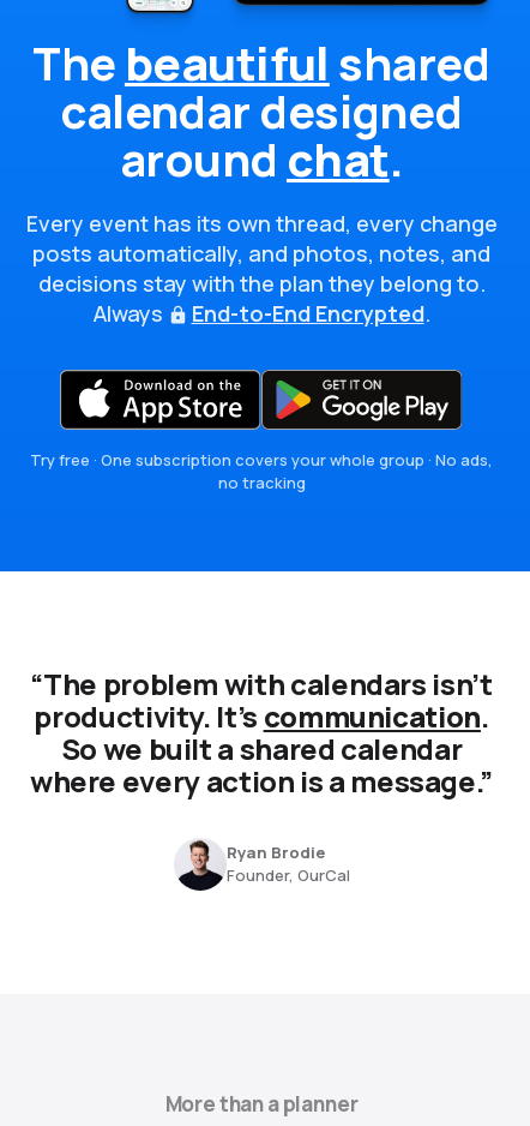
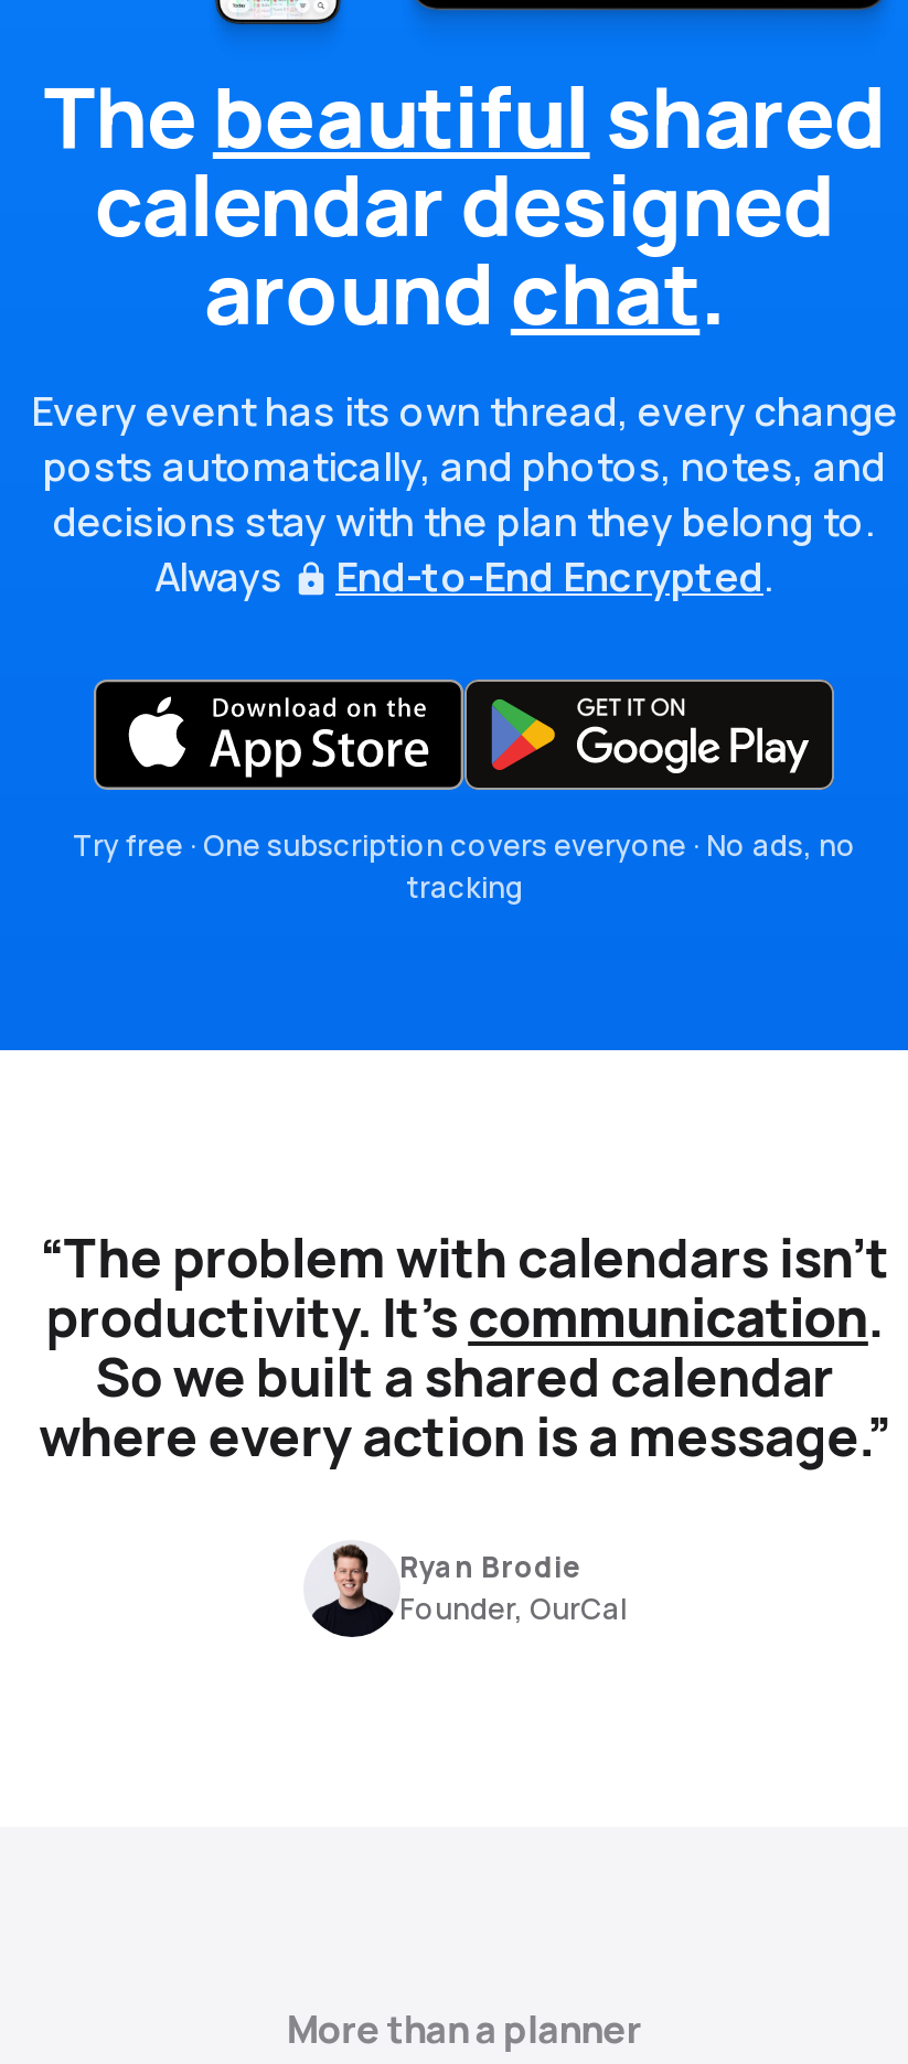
[30,449,493,493] Try free · One subscription covers your whole group · No ads, | no tracking -> [73,825,856,907] Try free · One subscription covers everyone · No ads, no | tracking

